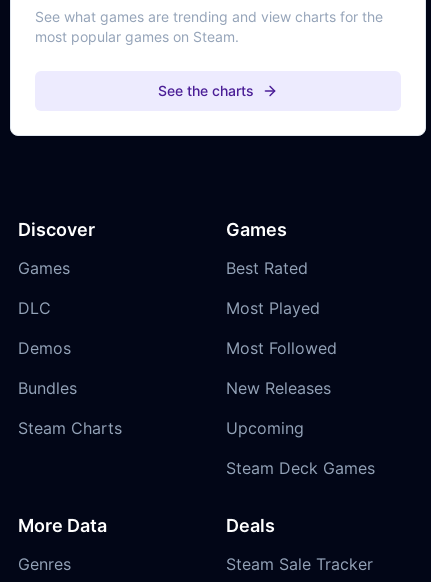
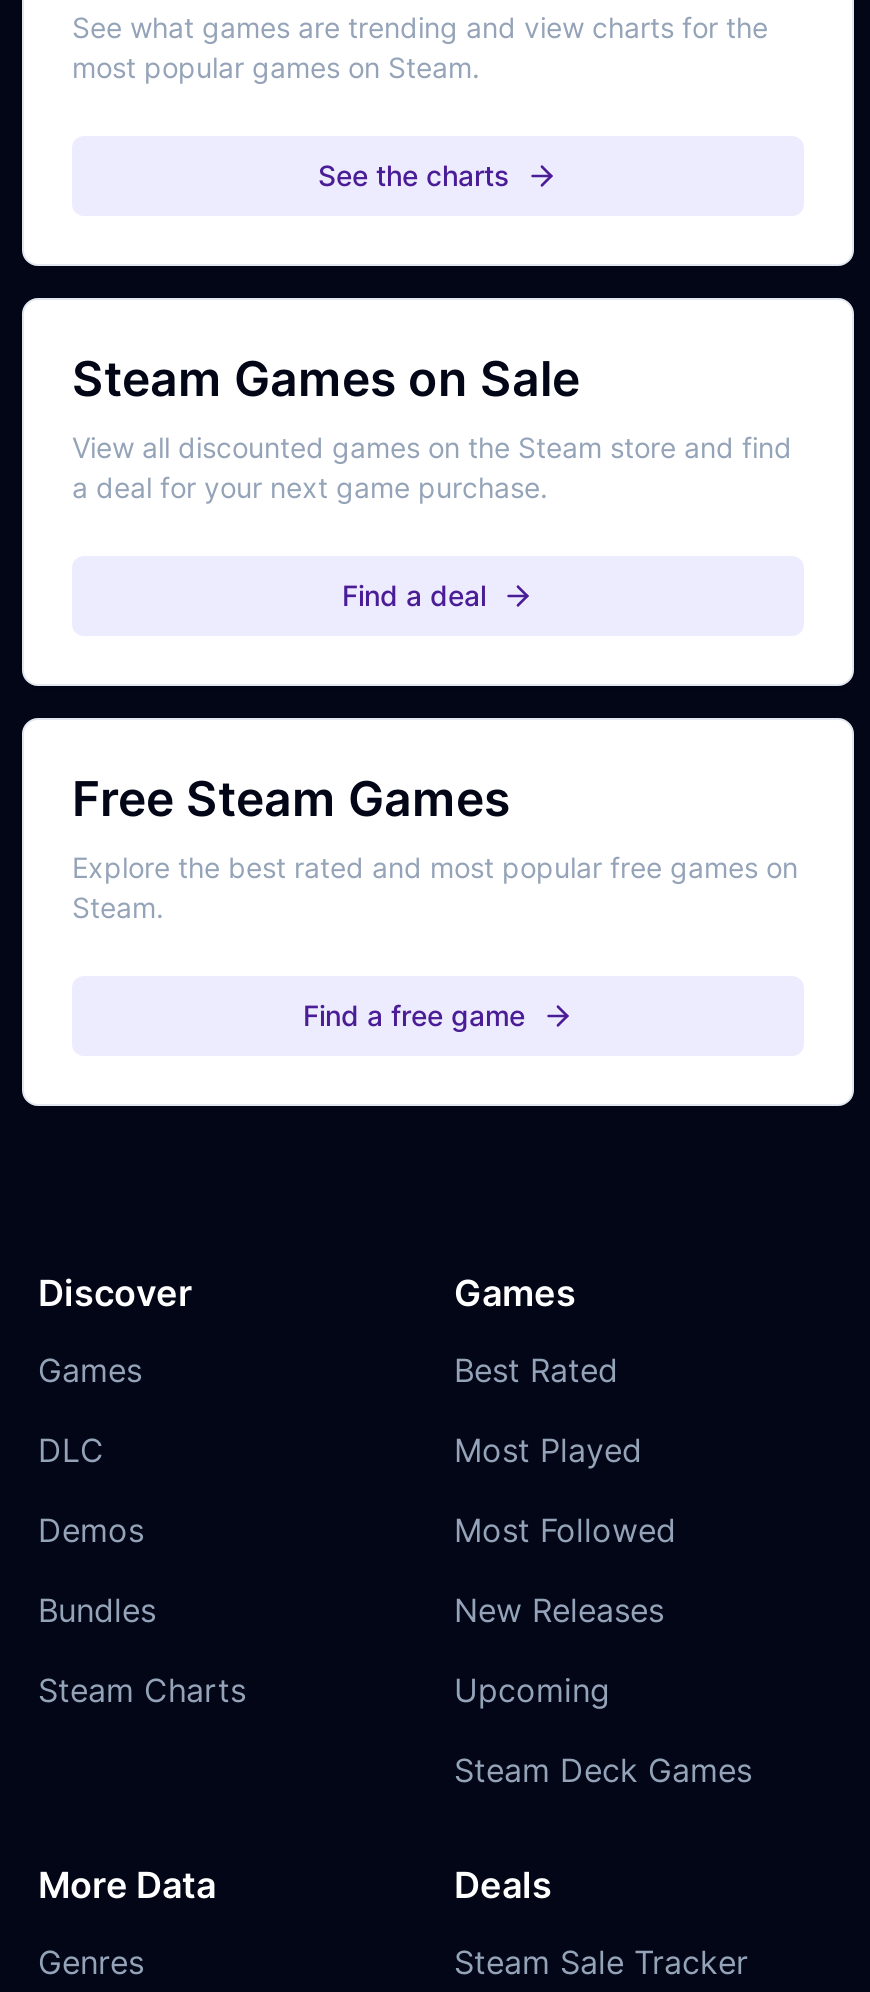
none -> [72,349,792,611] Steam Games on Sale | View all discounted games on the Steam store and find | a deal for your next game purchase. | Find a deal
none -> [72,769,798,1031] Free Steam Games | Explore the best rated and most popular free games on | Steam. | Find a free game

